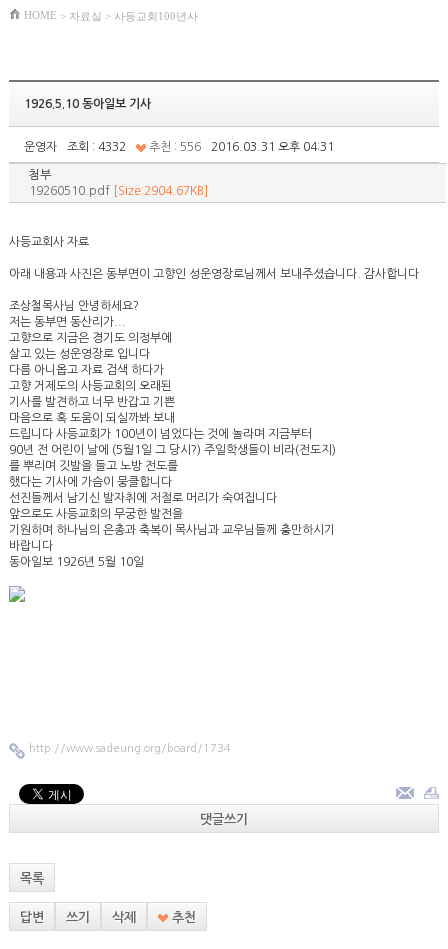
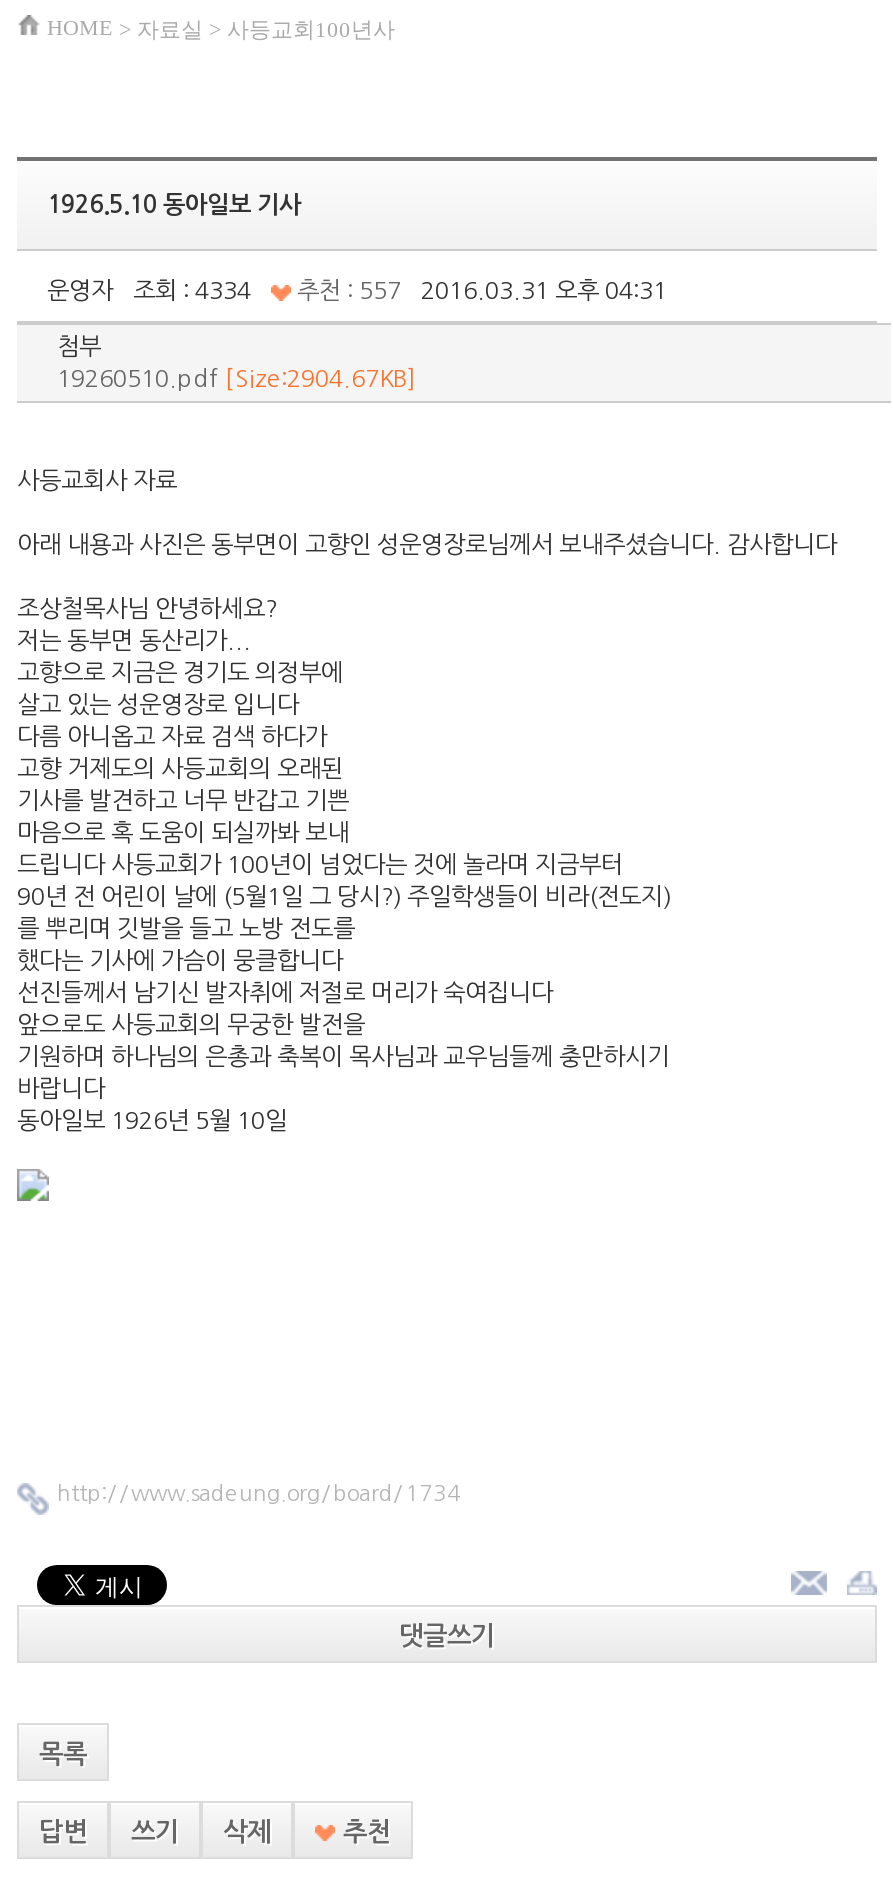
[67,141,126,153] 조회 : 4332 -> [133,279,251,303] 조회 : 4334
[146,141,201,153] 추천 : 556 -> [291,279,401,303] 추천 : 557

